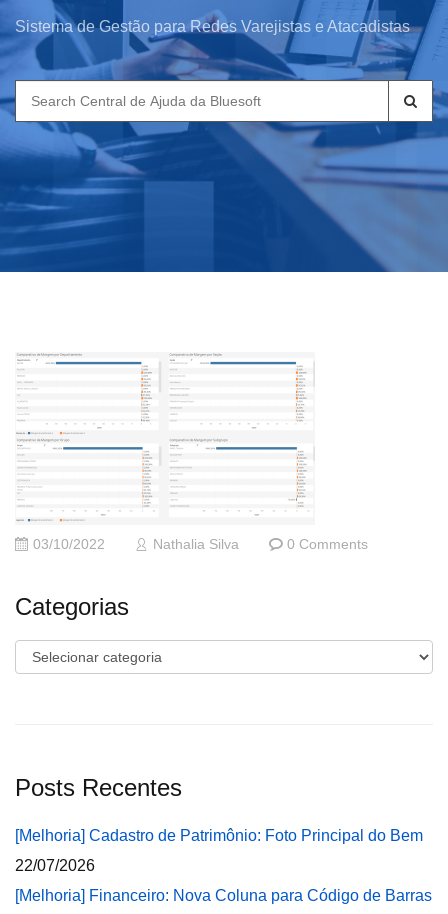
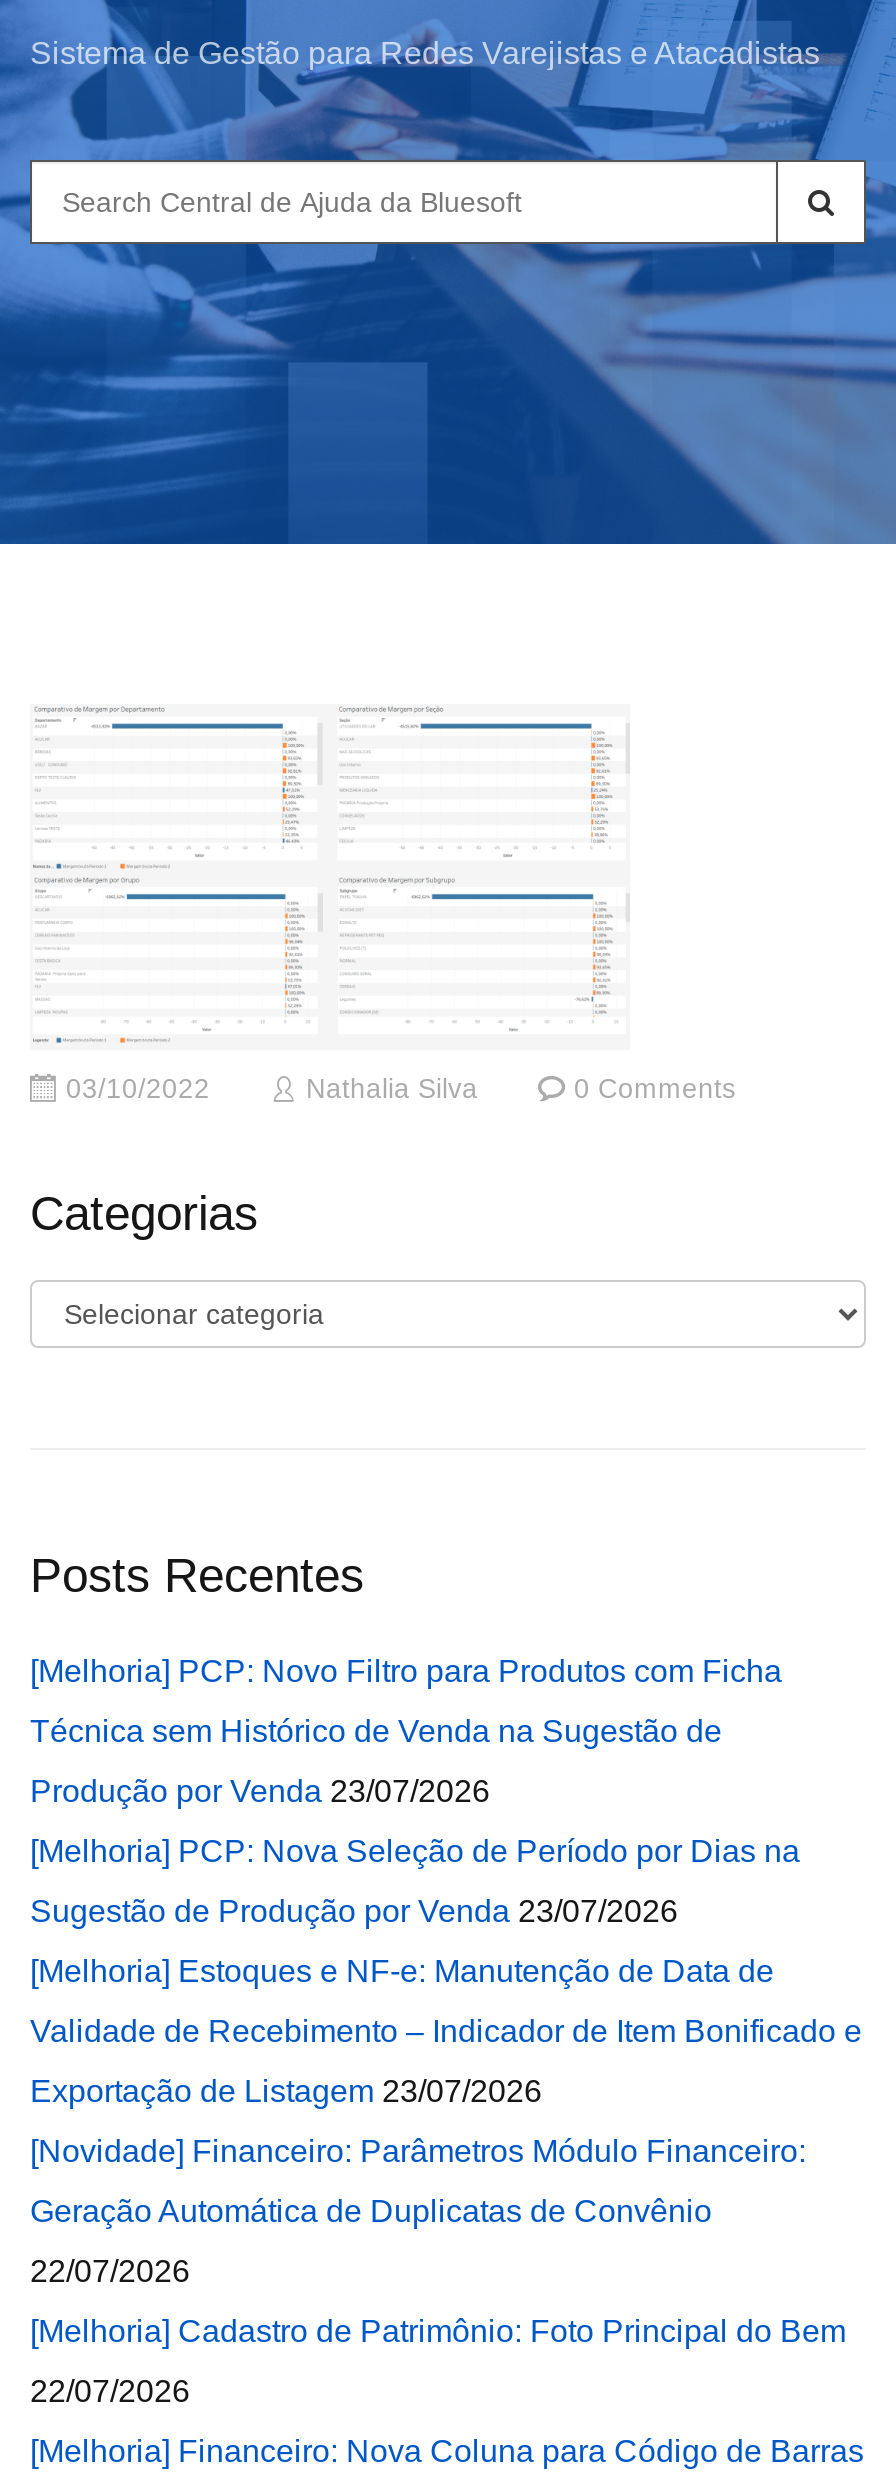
none -> [30,1653,862,2287] [Melhoria] PCP: Novo Filtro para Produtos com Ficha | Técnica sem Histórico de Venda na Sugestão de | Produção por Venda 23/07/2026 | [Melhoria] PCP: Nova Seleção de Período por Dias na | Sugestão de Produção por Venda 23/07/2026 | [Melhoria] Estoques e NF-e: Manutenção de Data de | Validade de Recebimento – Indicador de Item Bonificado e | Exportação de Listagem 23/07/2026 | [Novidade] Financeiro: Parâmetros Módulo Financeiro: | Geração Automática de Duplicatas de Convênio | 22/07/2026

